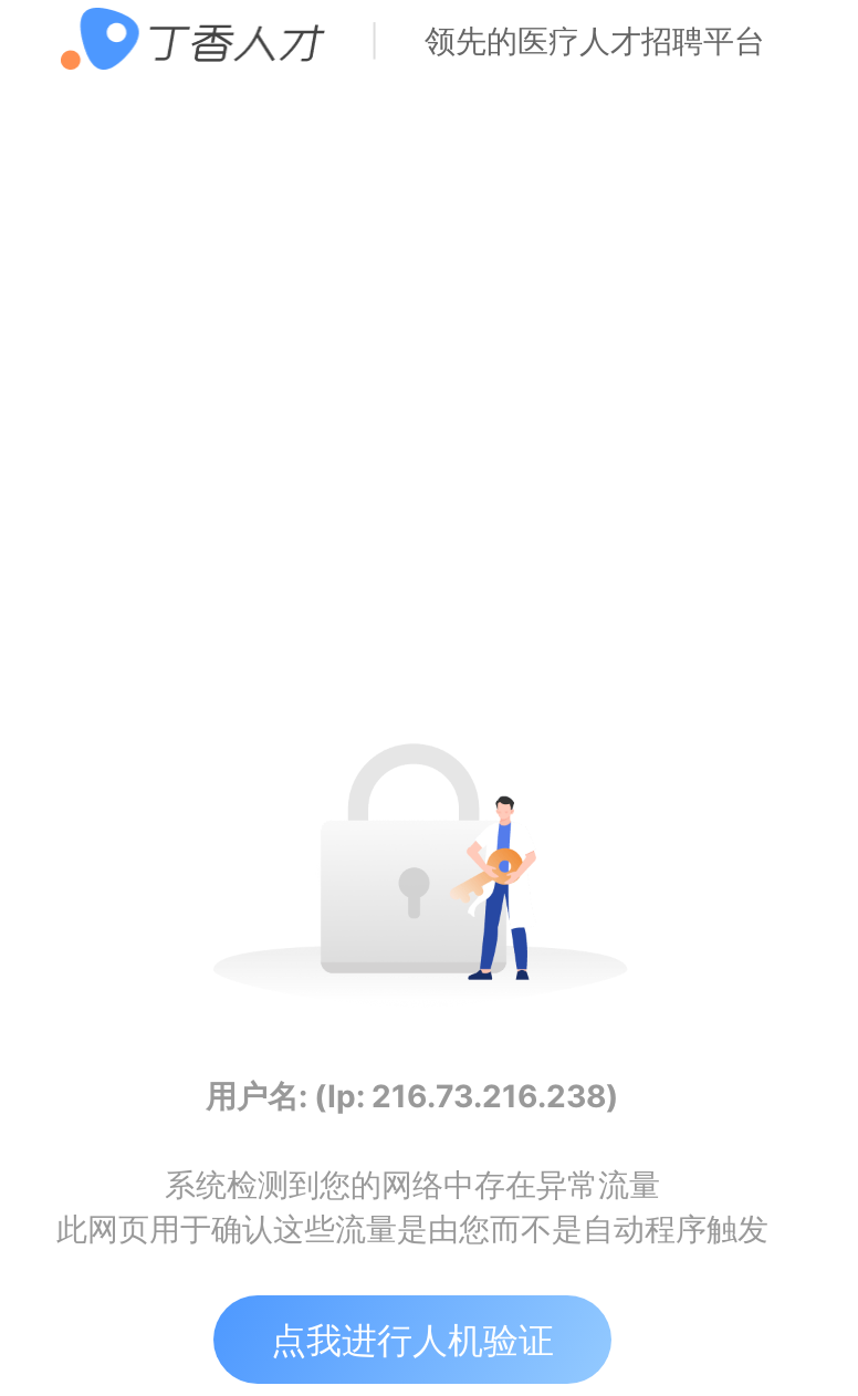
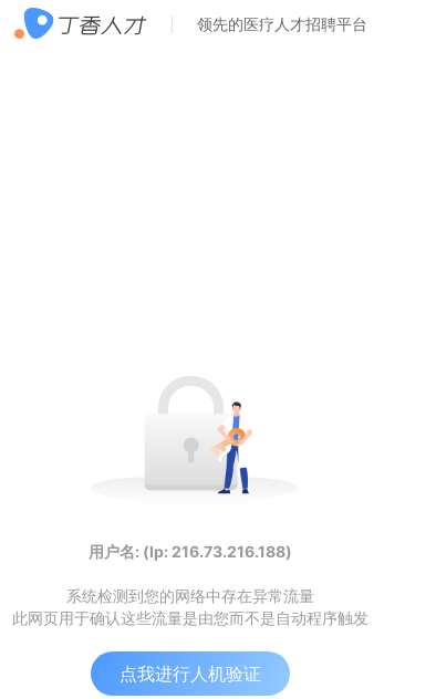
[206,1076,619,1114] 用户名: (Ip: 216.73.216.238) -> [89,542,292,561] 用户名: (Ip: 216.73.216.188)

